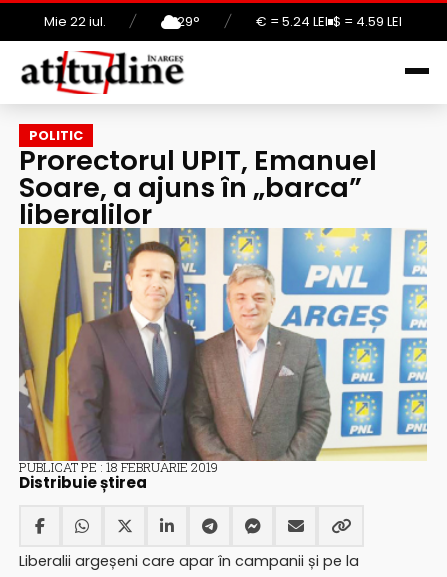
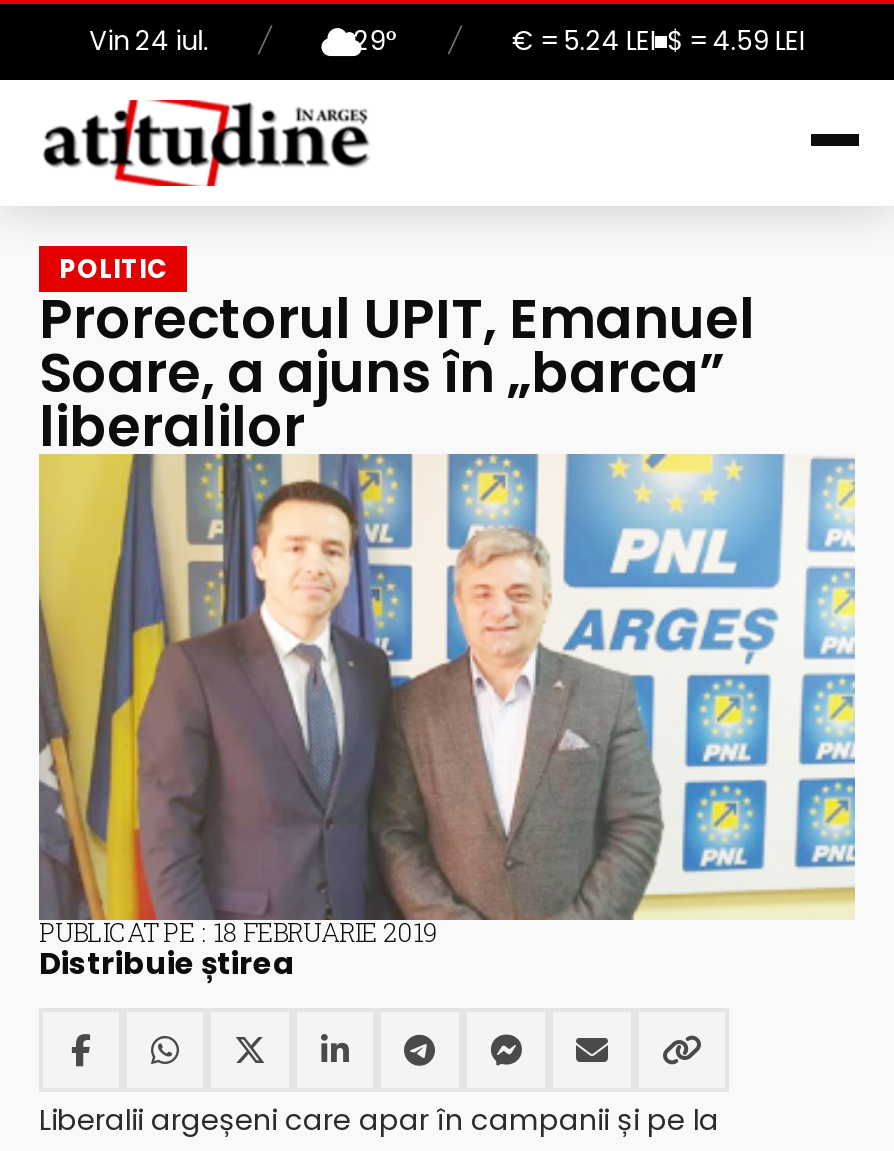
[44,12,106,31] Mie 22 iul. -> [89,22,209,60] Vin 24 iul.

